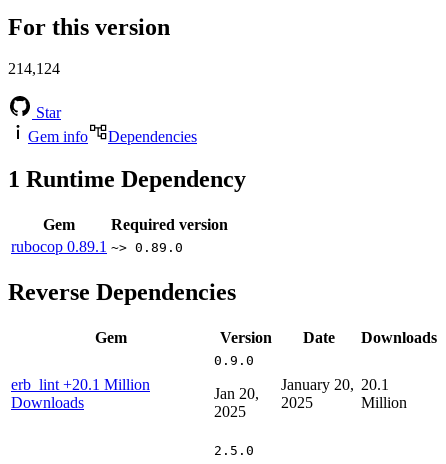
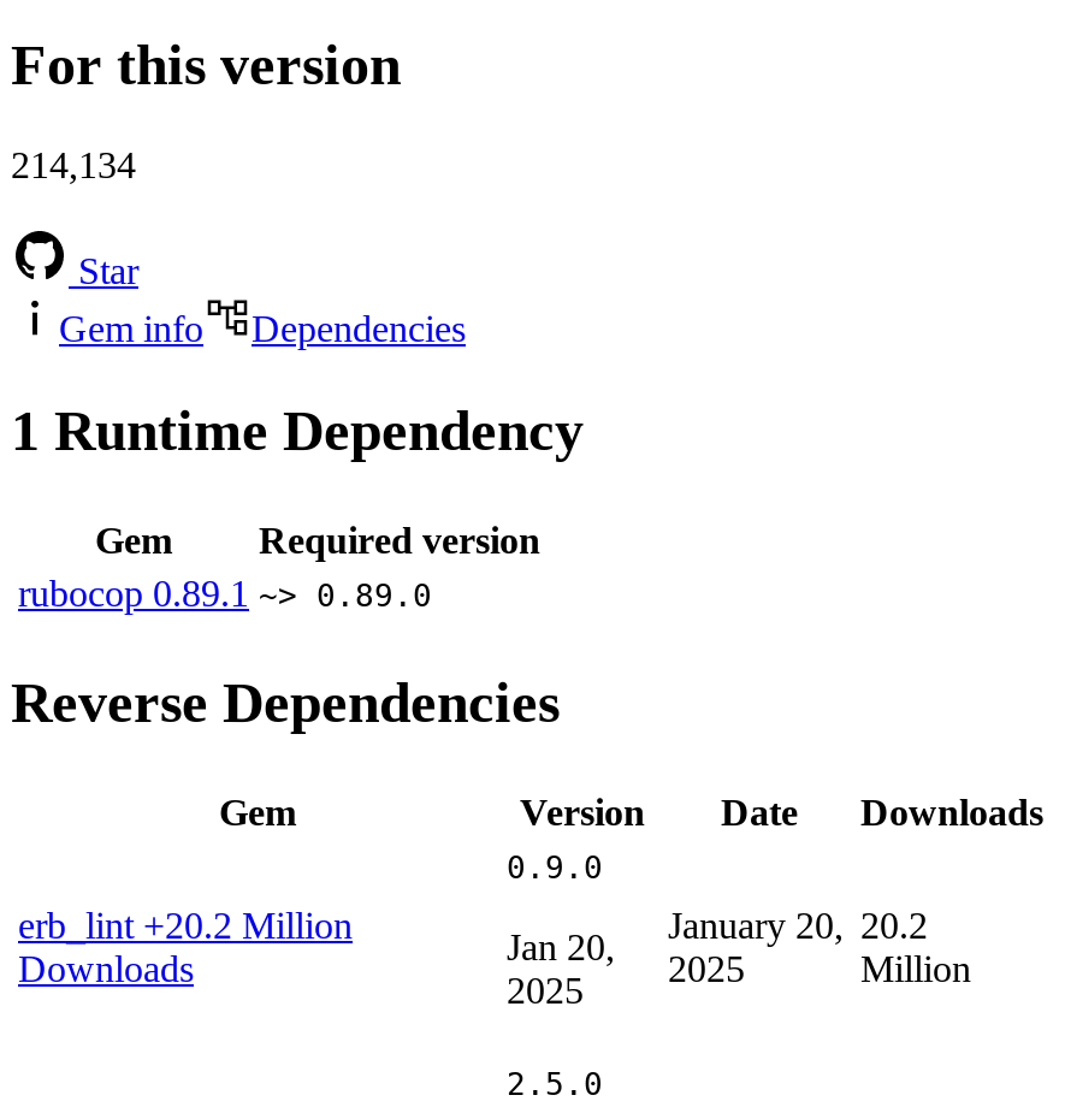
[8,60,60,77] 214,124 -> [11,145,136,186] 214,134
[11,376,150,393] erb_lint +20.1 Million -> [18,905,353,946] erb_lint +20.2 Million
[281,376,389,393] January 20, 20.1 -> [668,905,928,946] January 20, 20.2

